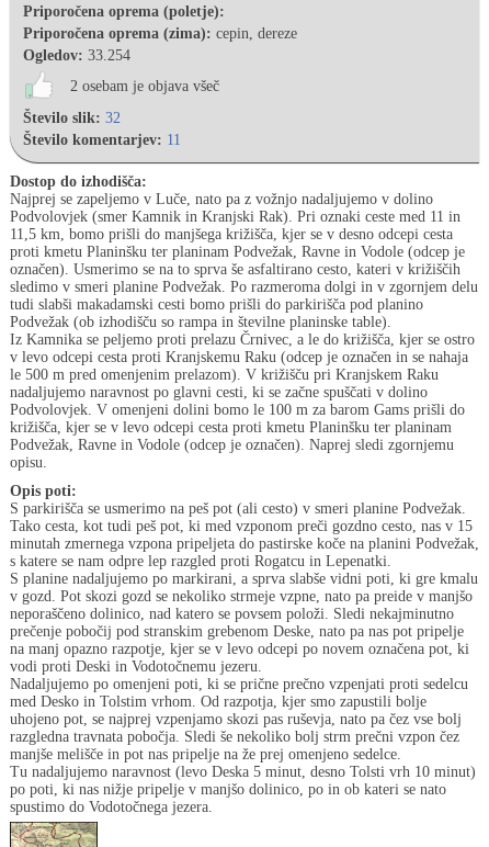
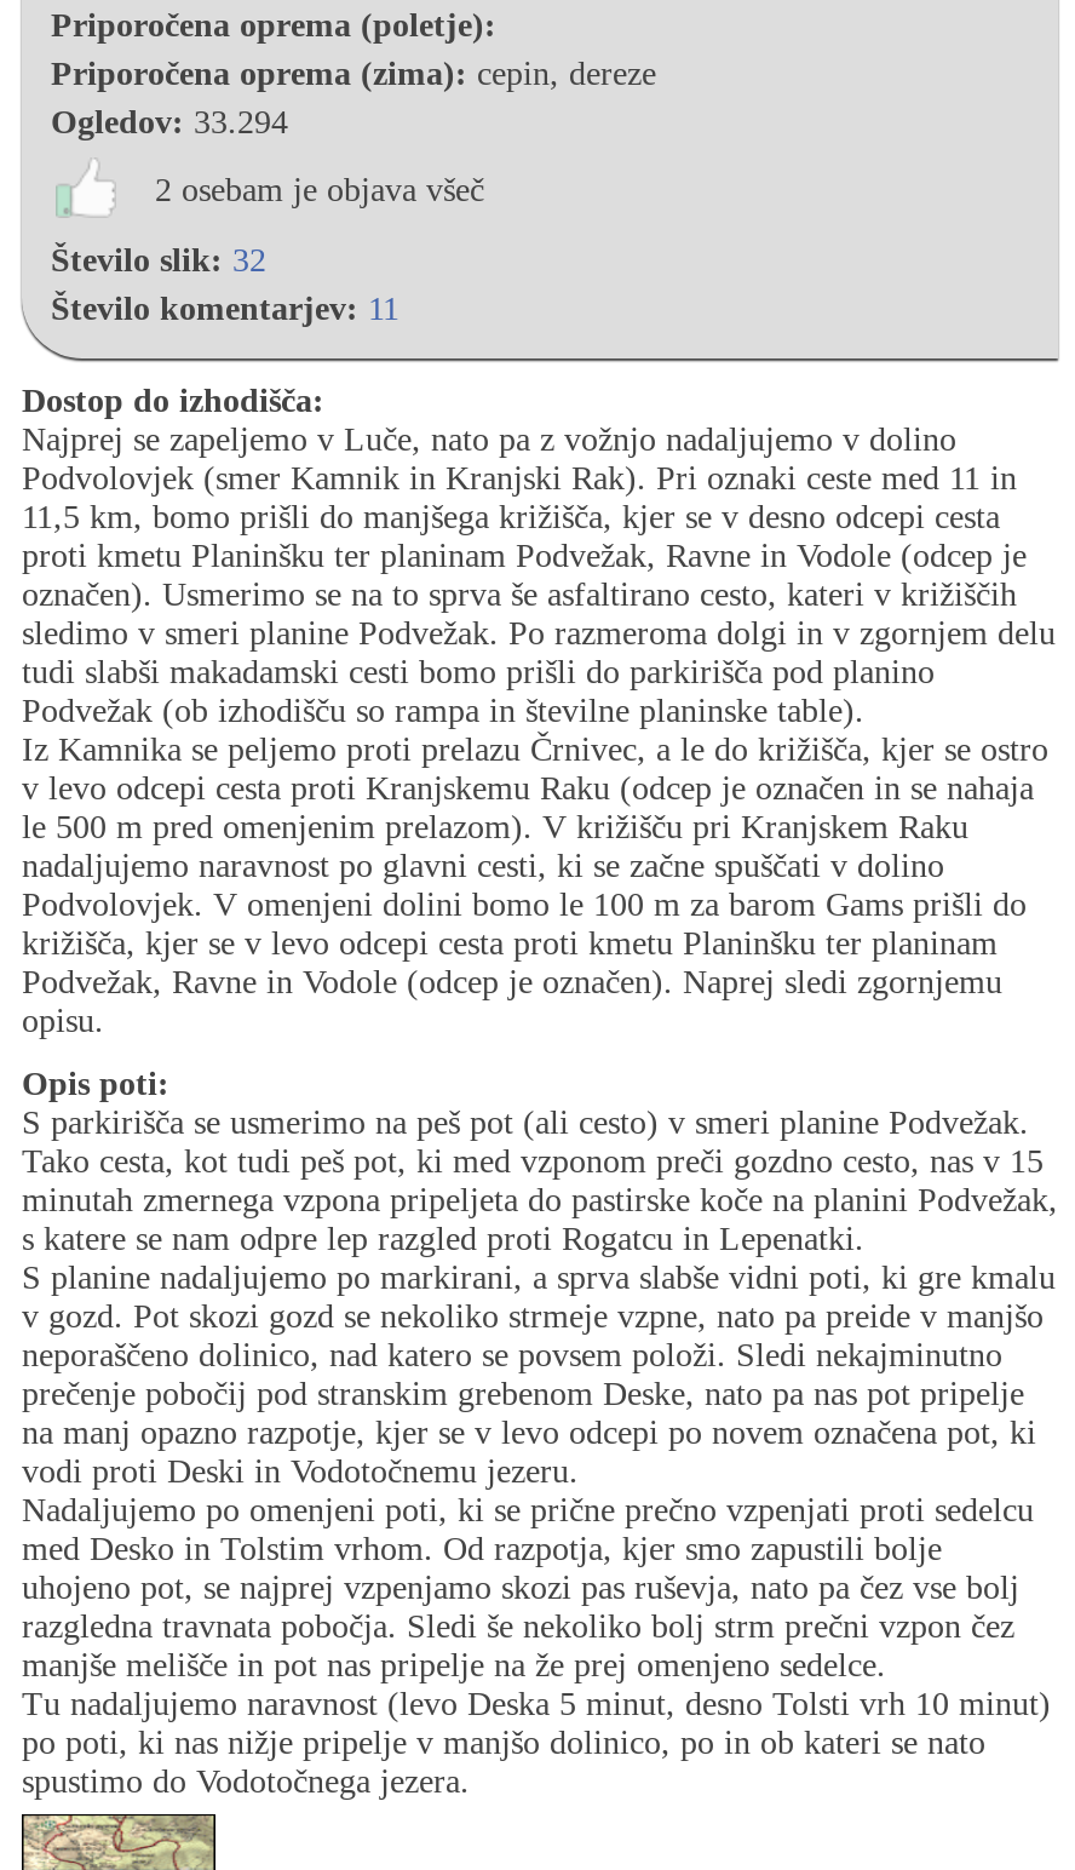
[23,47,130,64] Ogledov: 33.254 -> [51,104,288,140] Ogledov: 33.294

